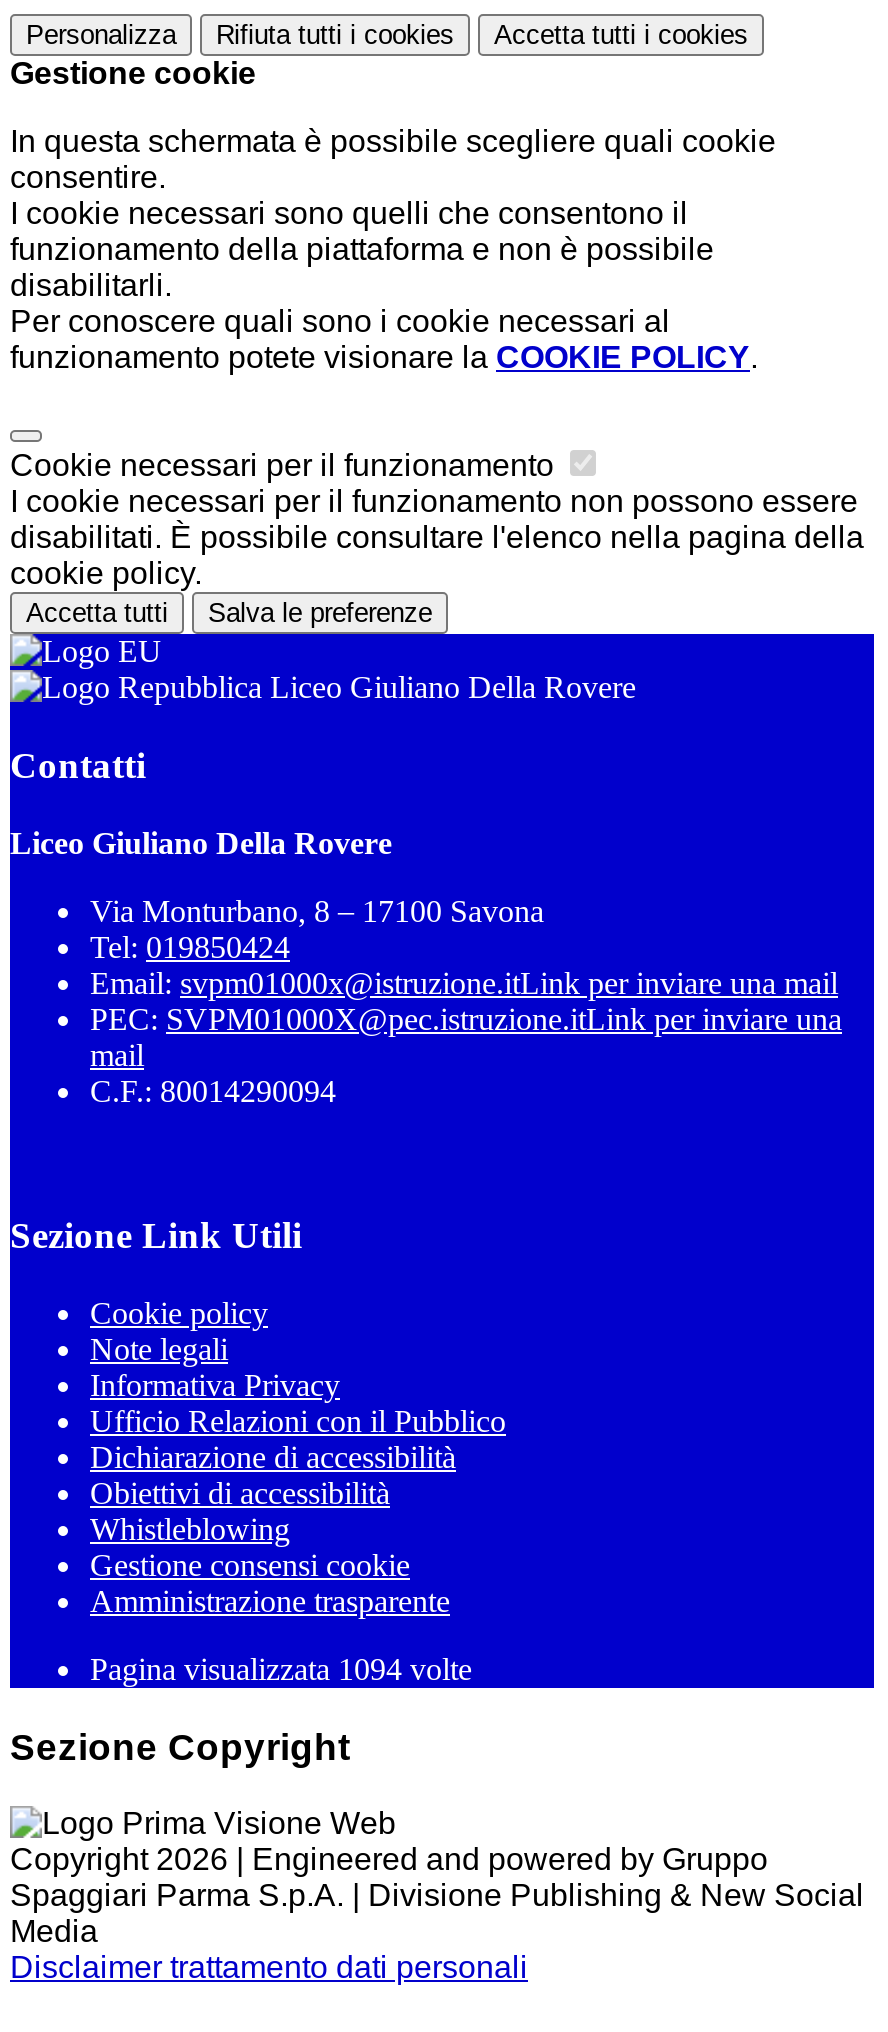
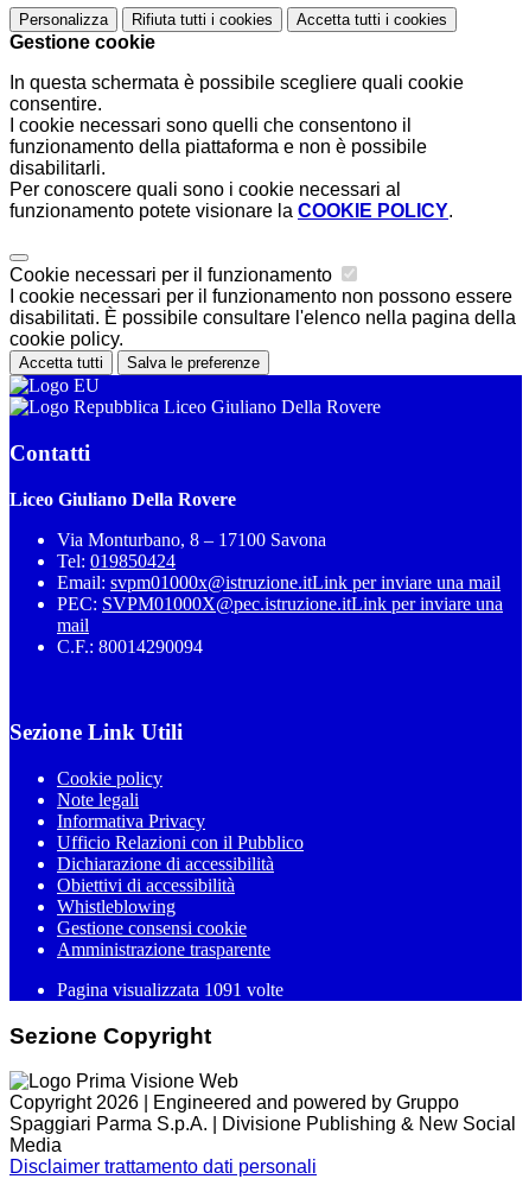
[90,1652,472,1686] Pagina visualizzata 1094 volte -> [57,980,283,1000] Pagina visualizzata 1091 volte

